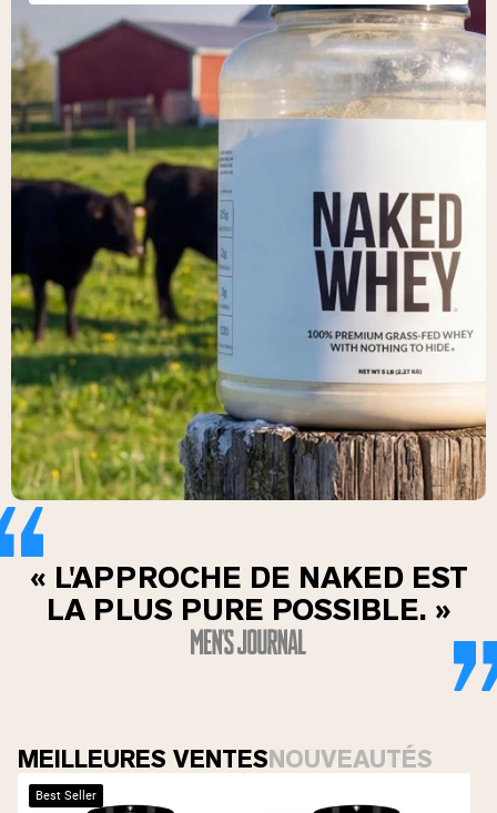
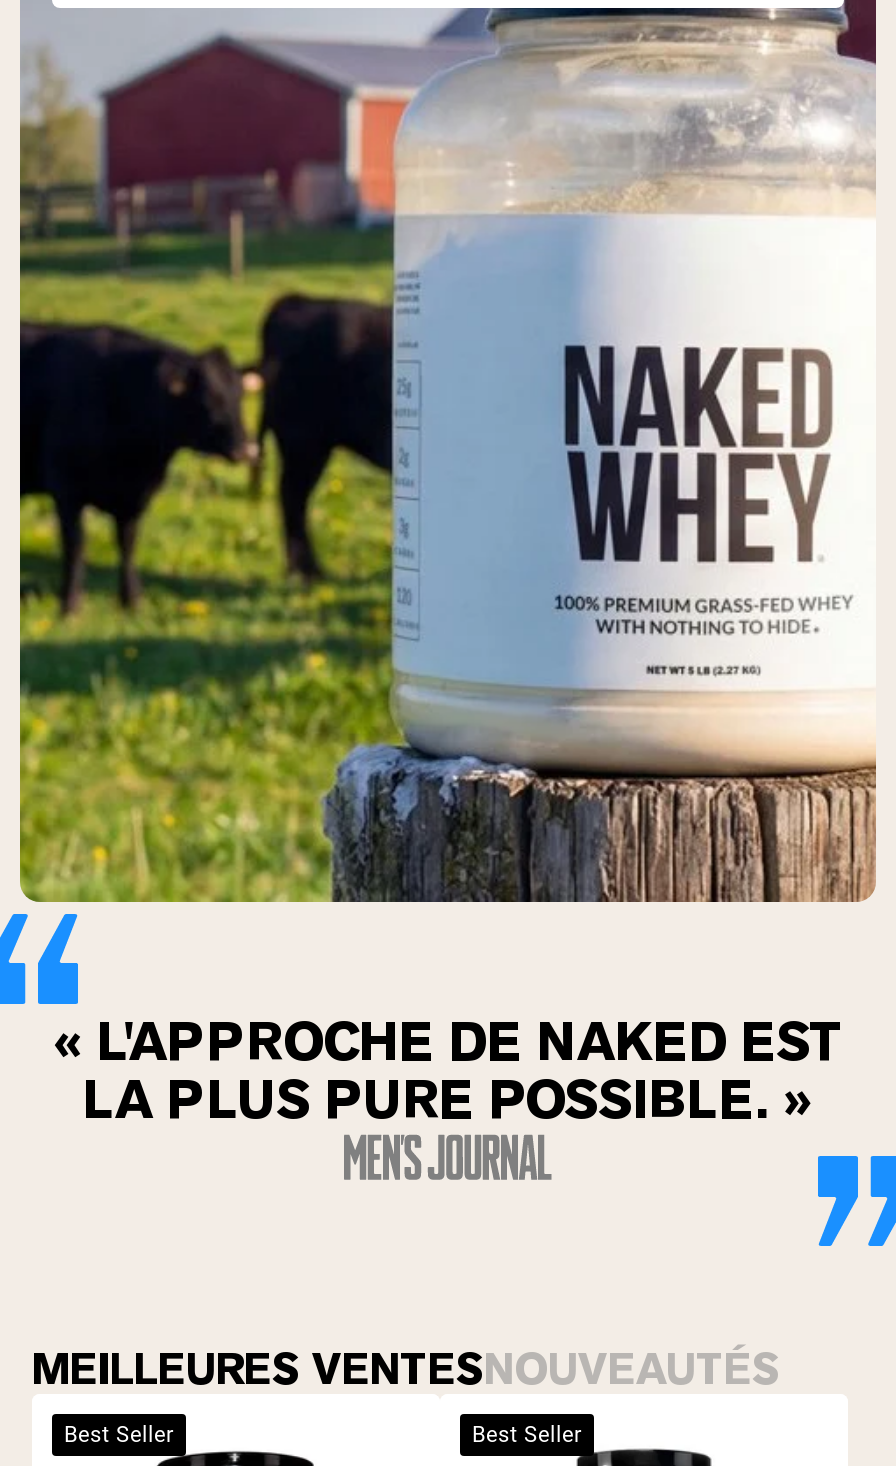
none -> [472,1421,582,1447] Best Seller

